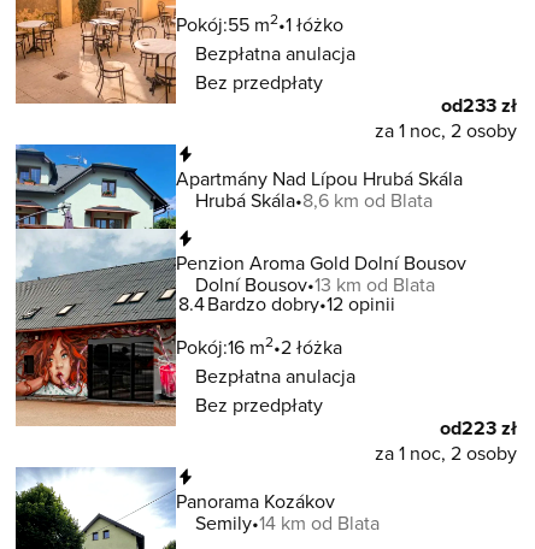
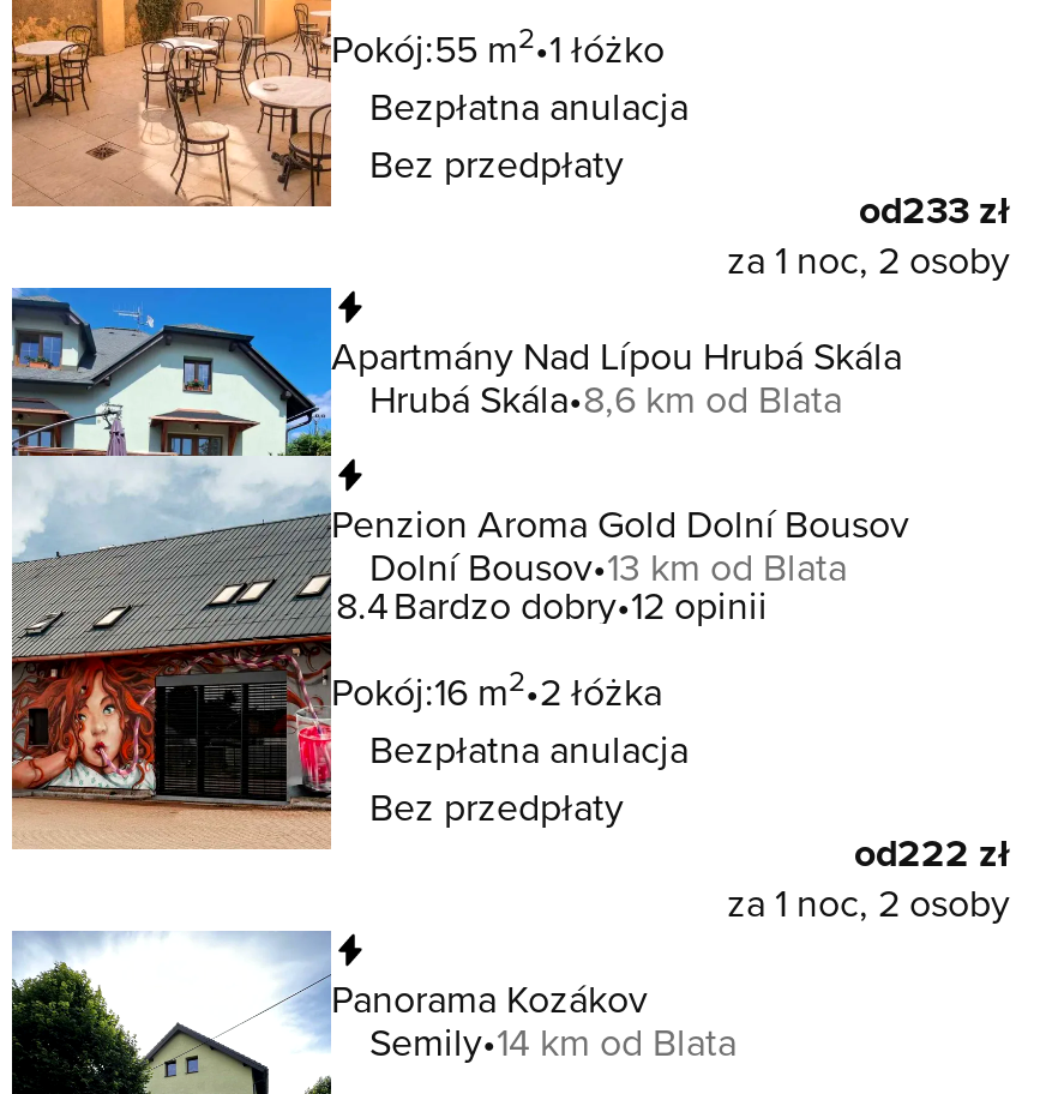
[440,414,517,442] od223 zł -> [854,825,1010,880] od222 zł

